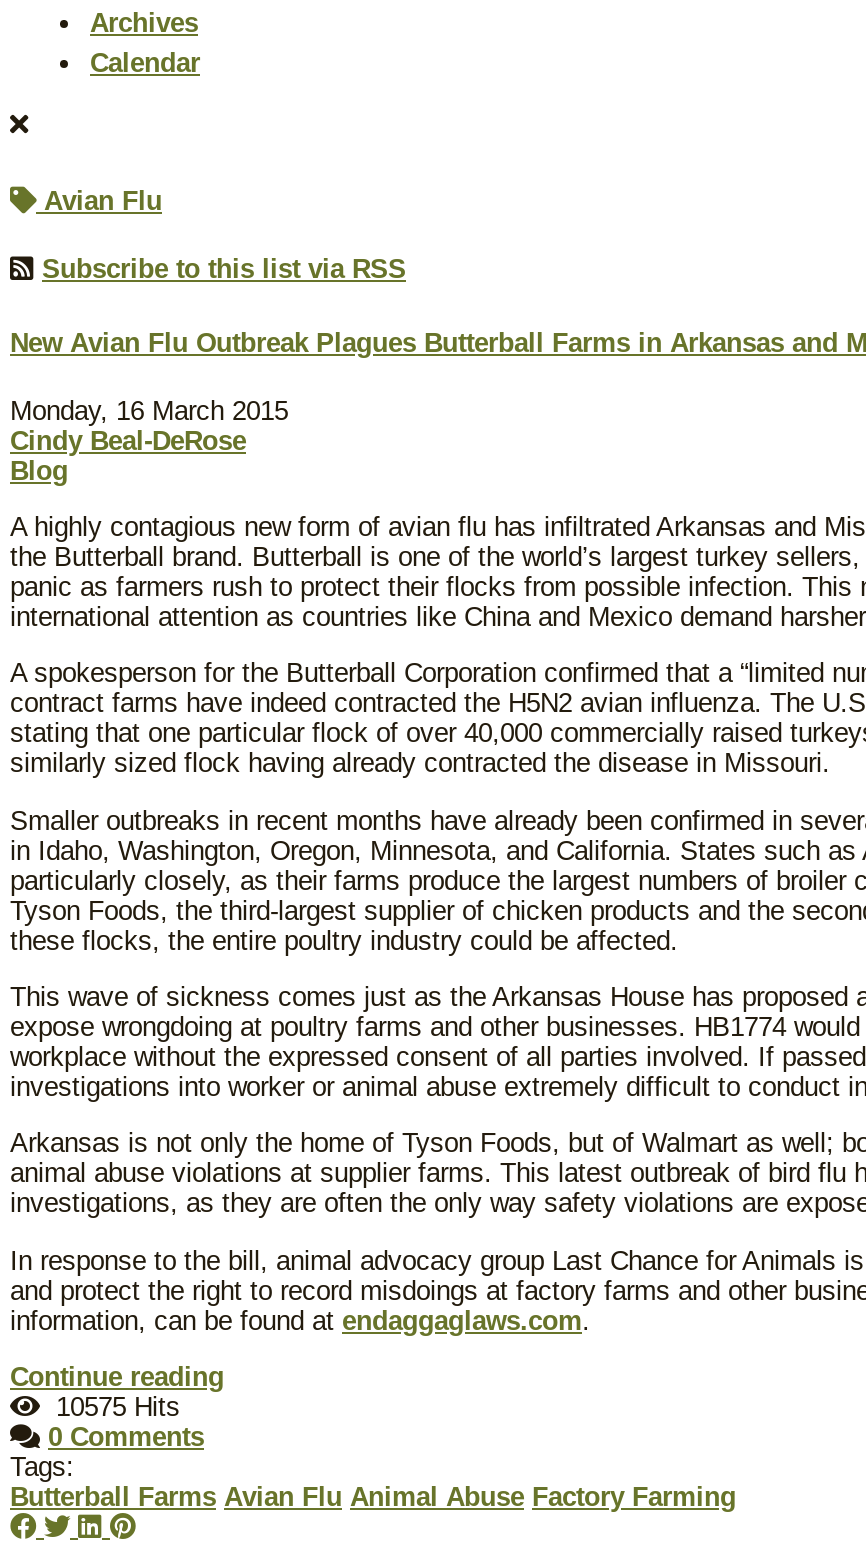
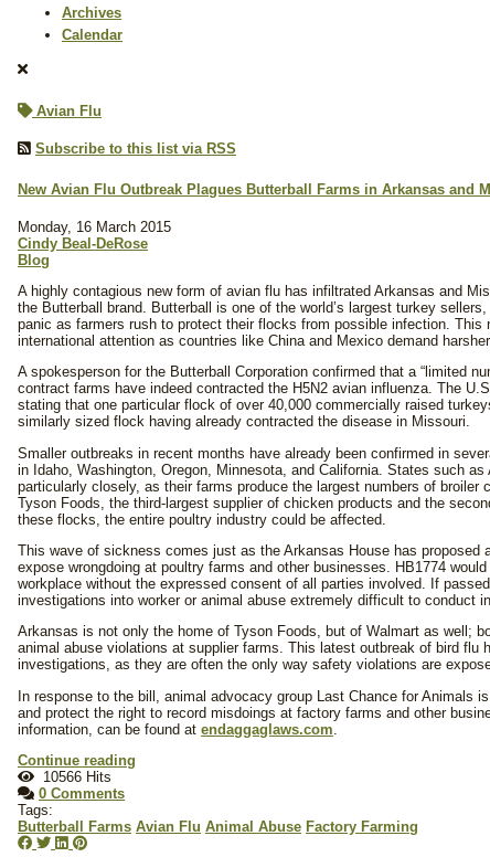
[40,1392,180,1422] 10575 Hits -> [34,769,111,785] 10566 Hits

